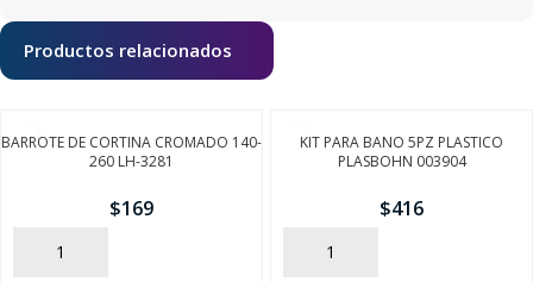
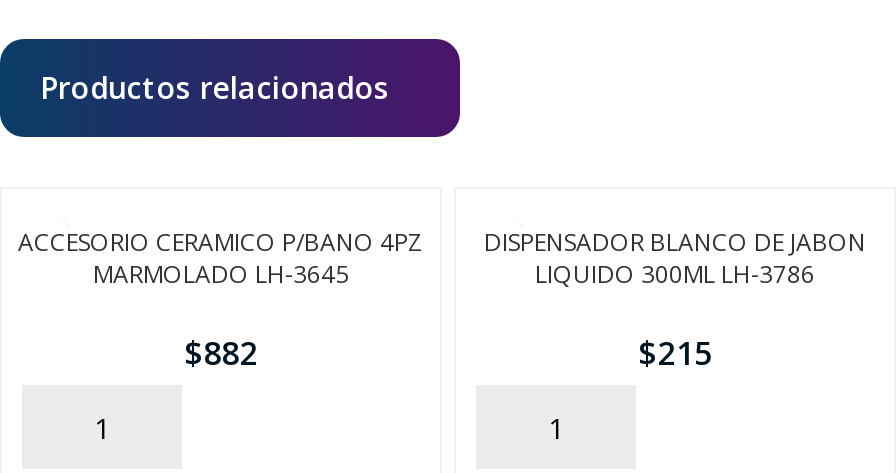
[1,131,262,171] BARROTE DE CORTINA CROMADO 140- | 260 LH-3281 -> [18,226,424,292] ACCESORIO CERAMICO P/BANO 4PZ | MARMOLADO LH-3645
[300,131,503,171] KIT PARA BANO 5PZ PLASTICO | PLASBOHN 003904 -> [484,226,866,292] DISPENSADOR BLANCO DE JABON | LIQUIDO 300ML LH-3786
[109,195,153,221] $169 -> [184,332,258,376] $882
[380,195,424,221] $416 -> [638,332,712,376] $215

